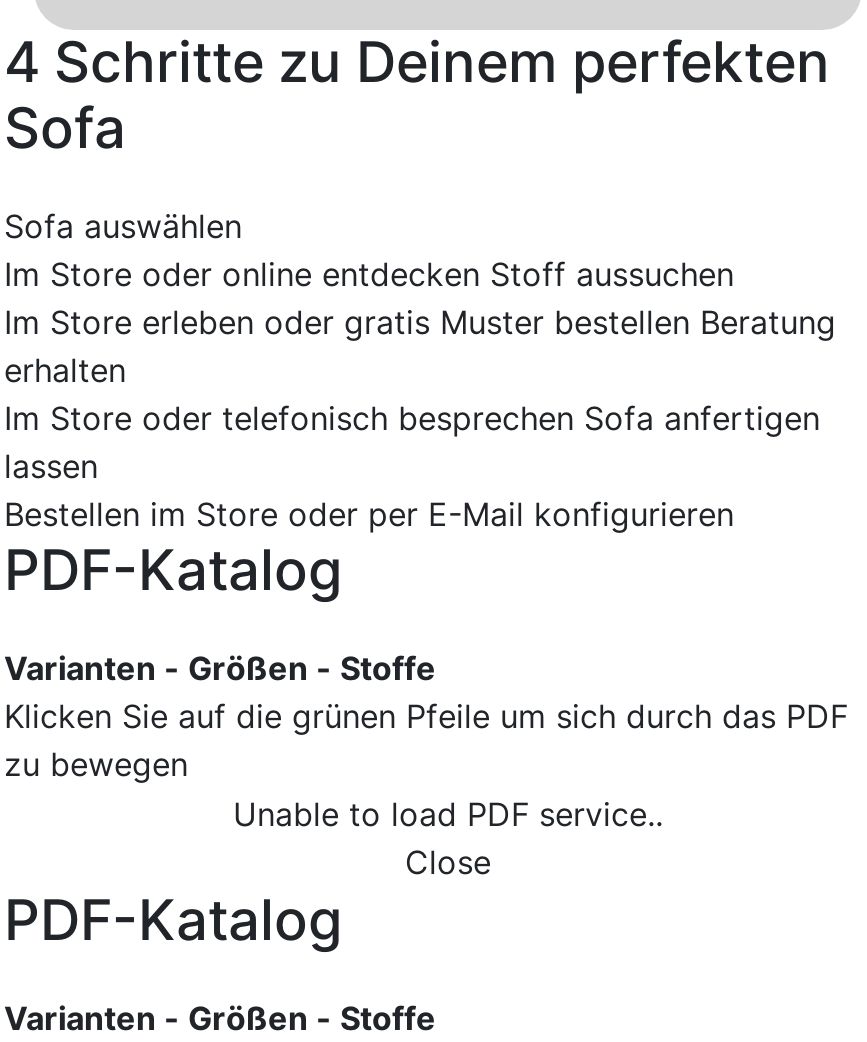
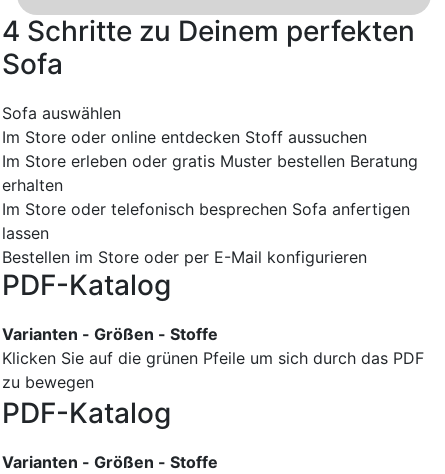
[233,794,663,882] Unable to load PDF service.. | Close -> none

